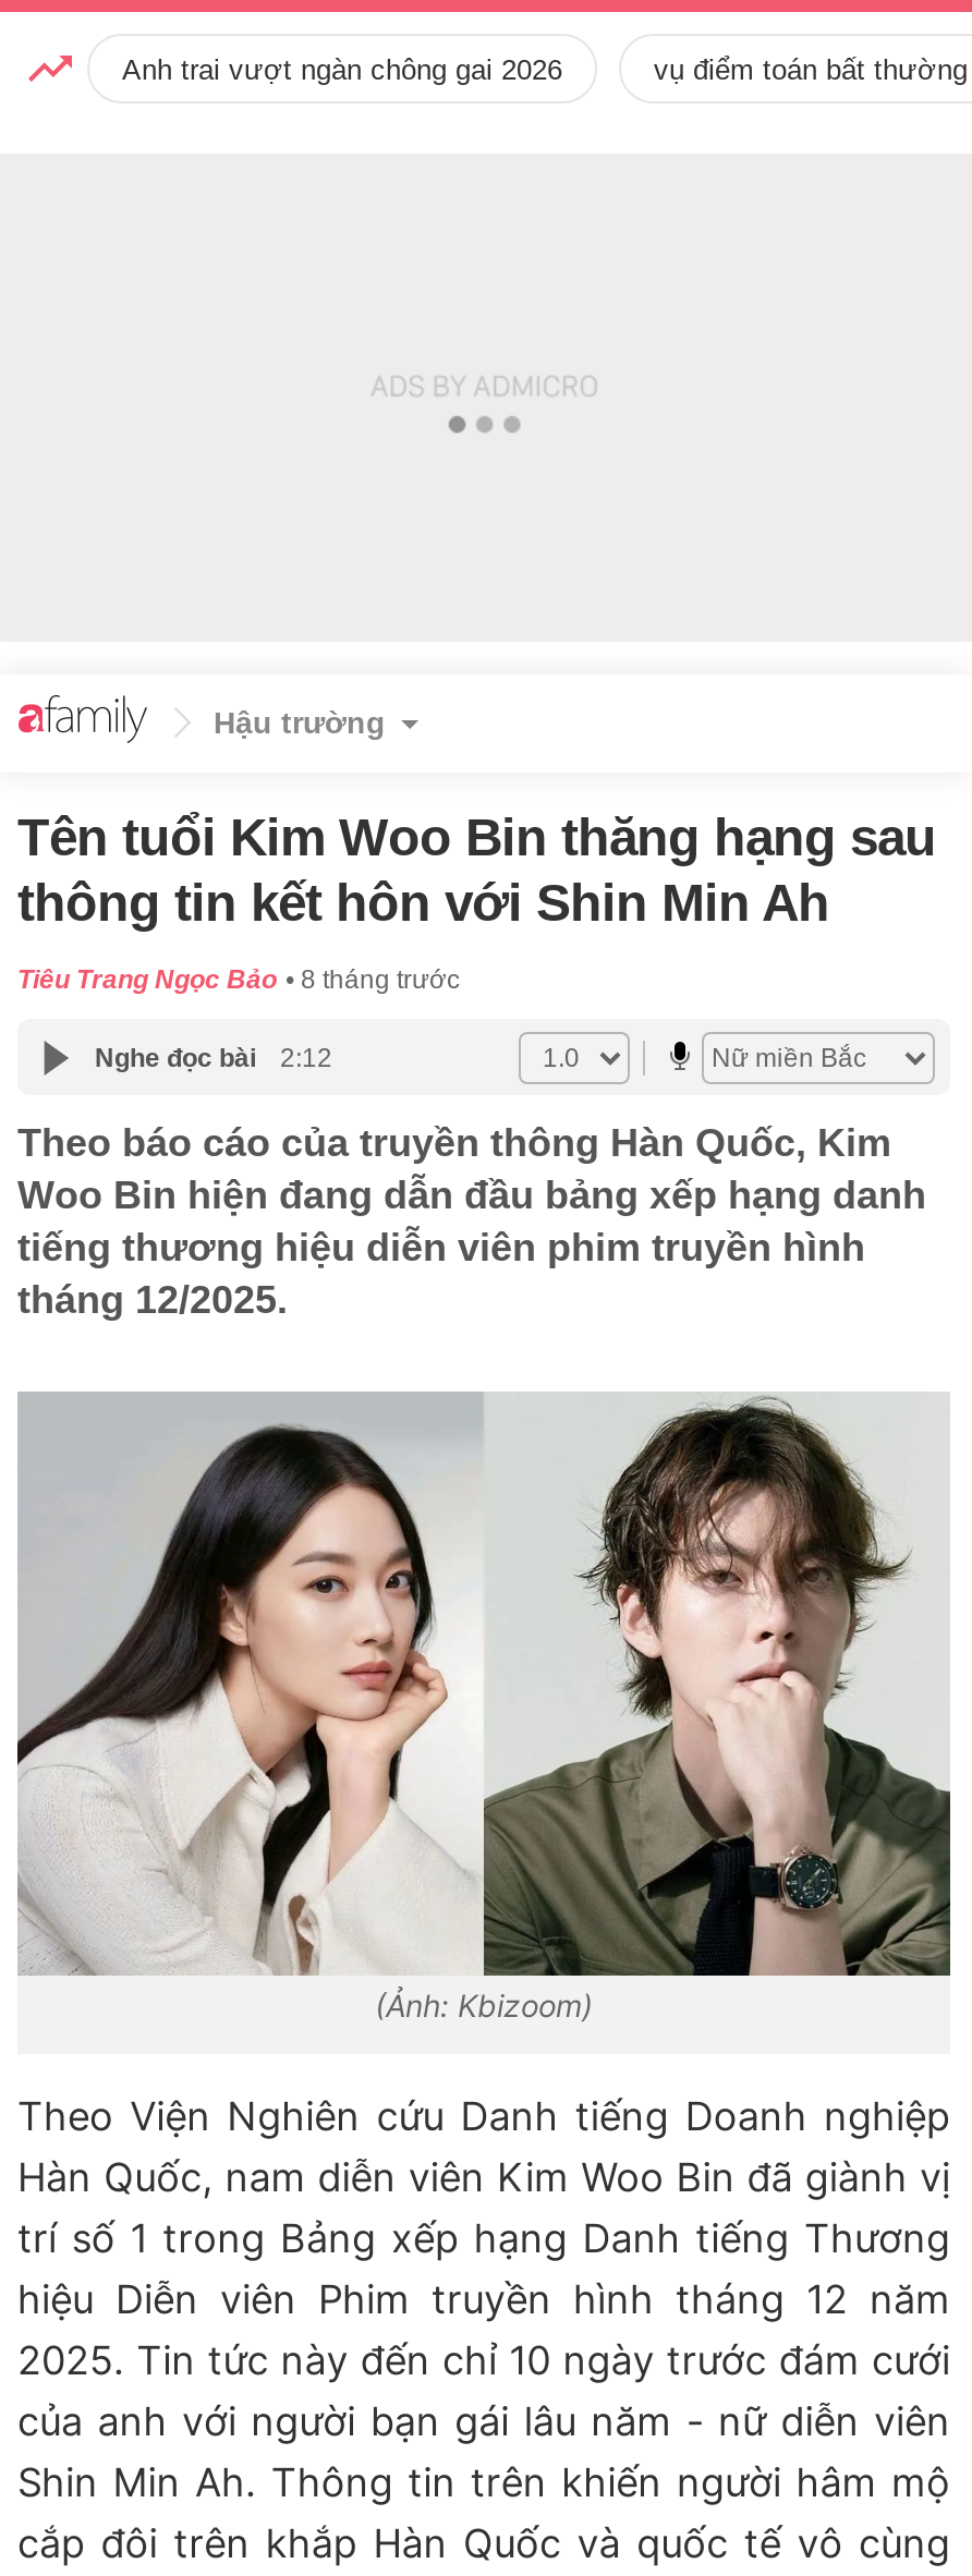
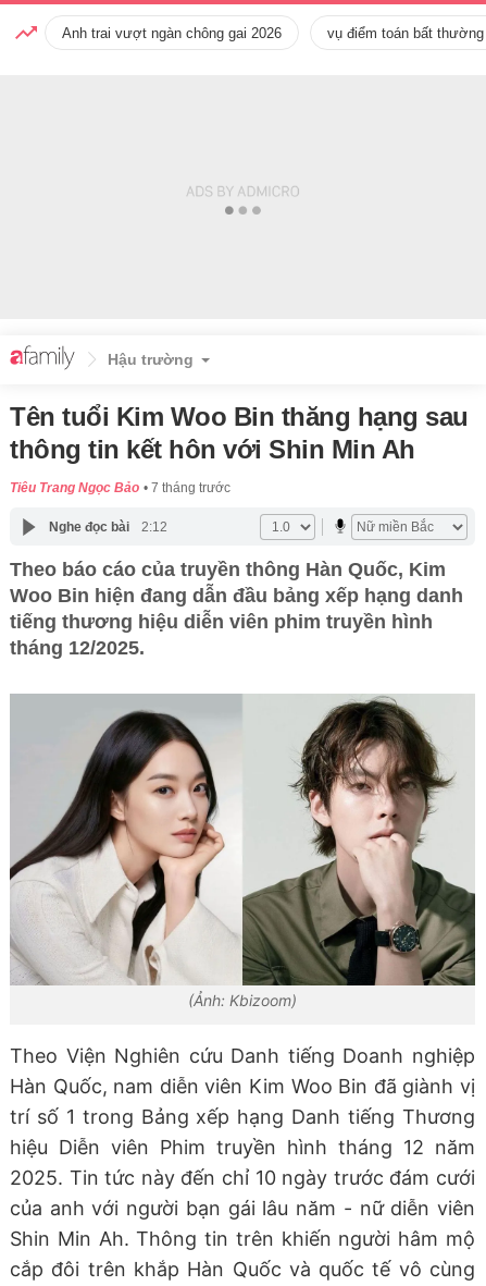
[17,964,460,995] Tiêu Trang Ngọc Bảo 8 tháng trước -> [10,480,230,495] Tiêu Trang Ngọc Bảo 7 tháng trước

